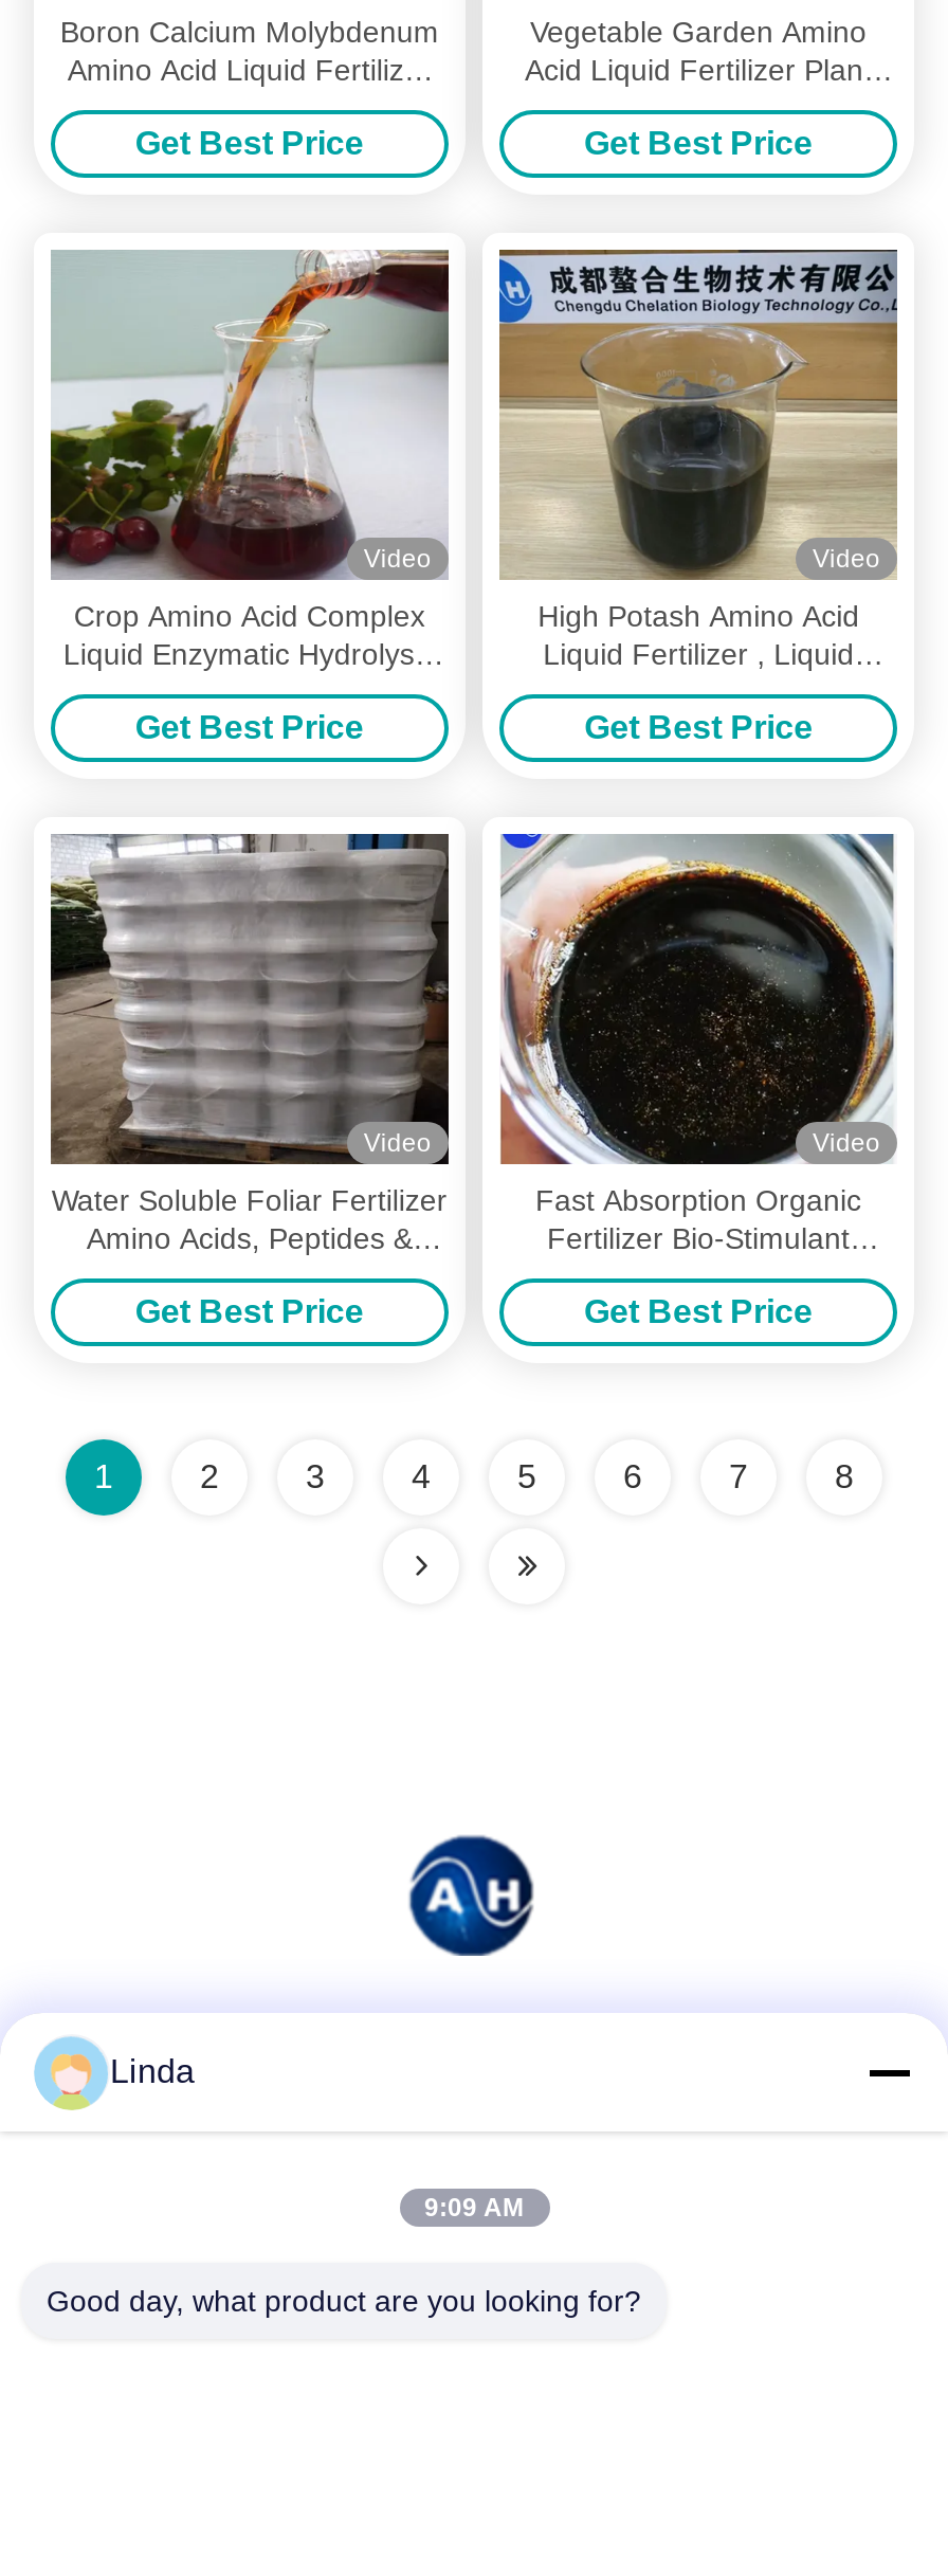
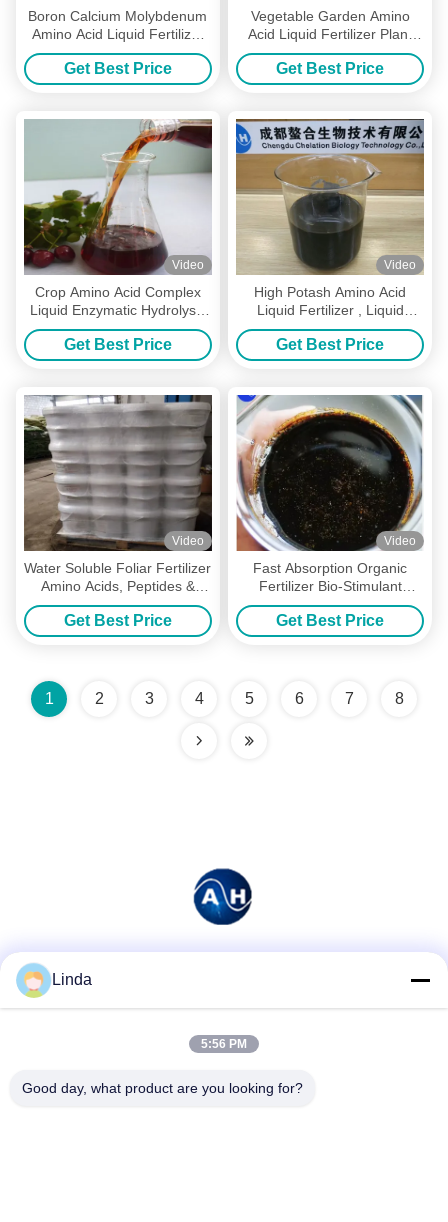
[424,2193,524,2223] 9:09 AM -> [201,1037,247,1051] 5:56 PM

